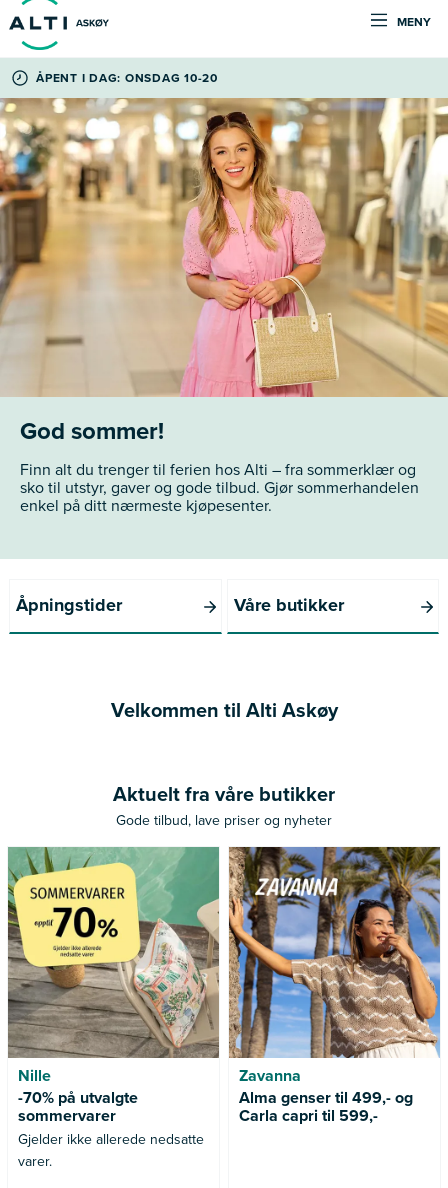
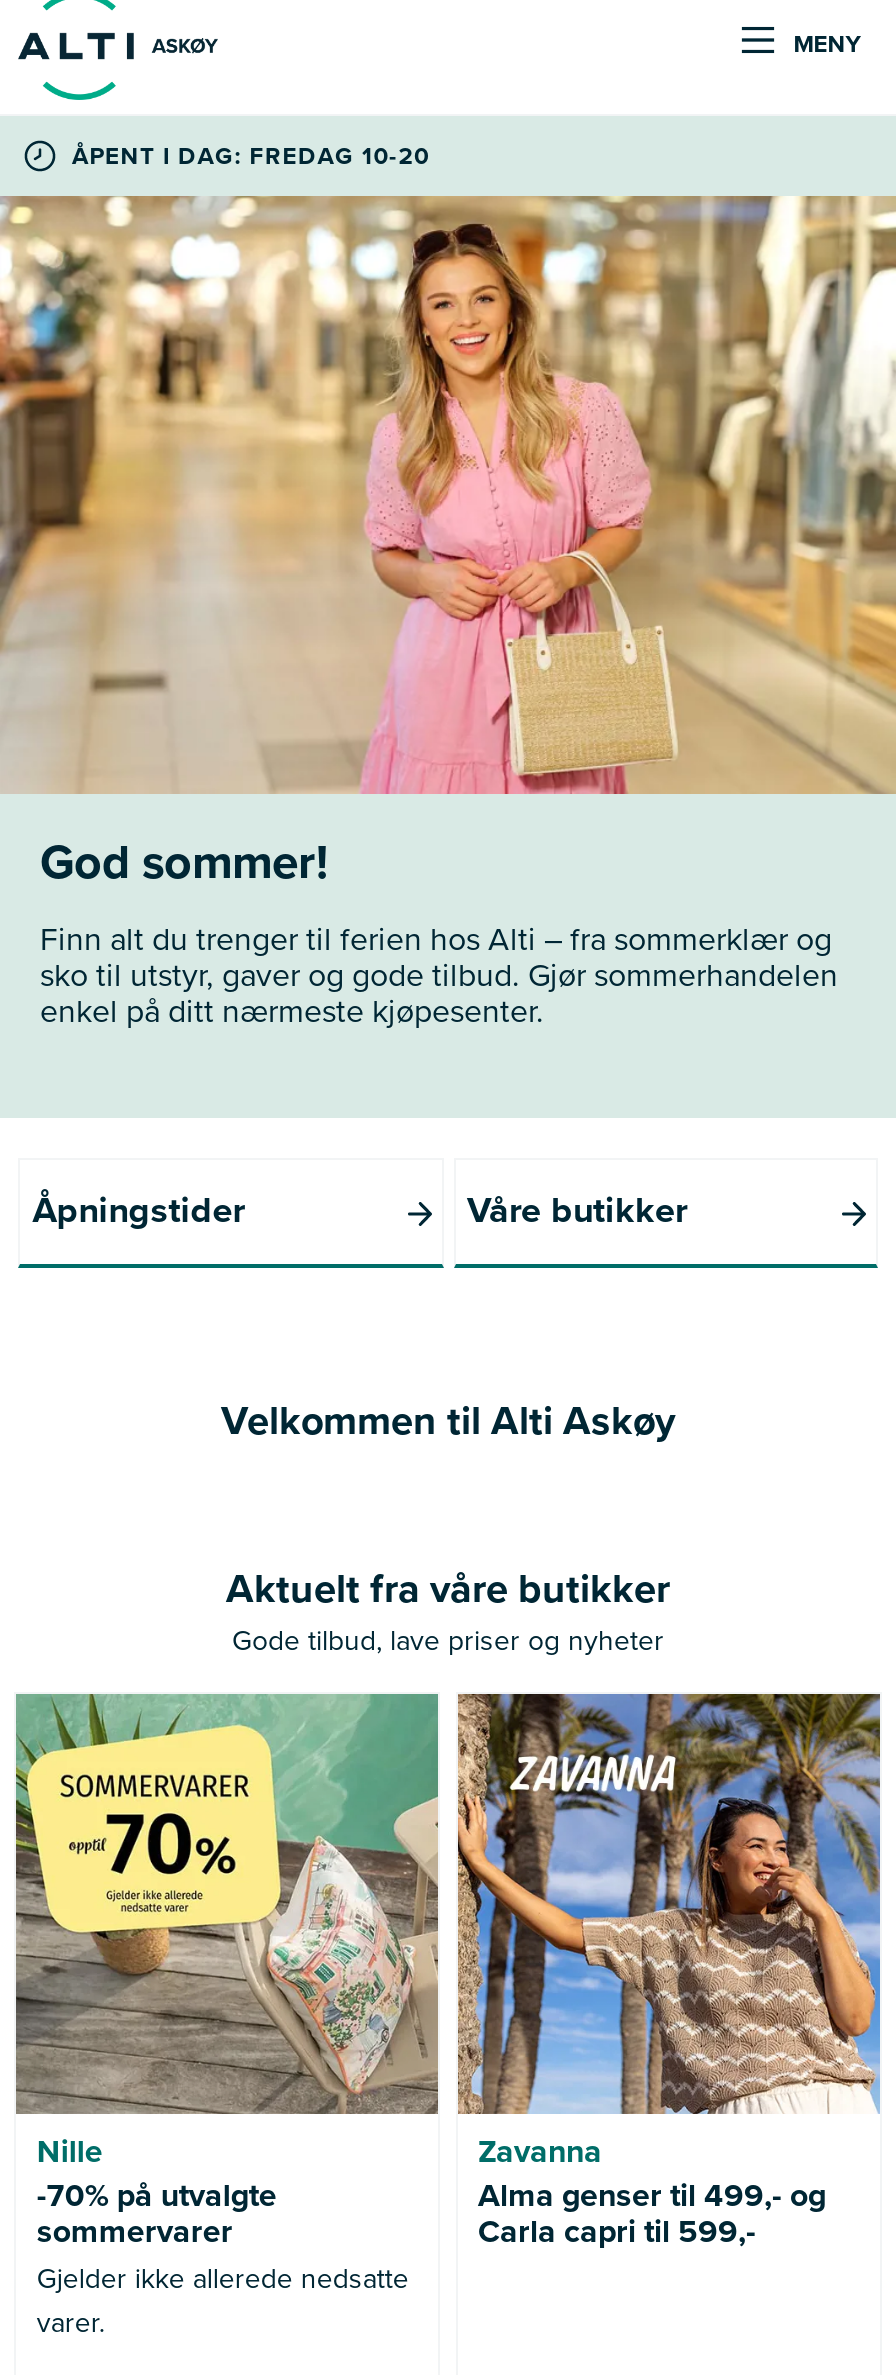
[36,69,218,87] ÅPENT I DAG: ONSDAG 10-20 -> [72,138,430,174] ÅPENT I DAG: FREDAG 10-20

